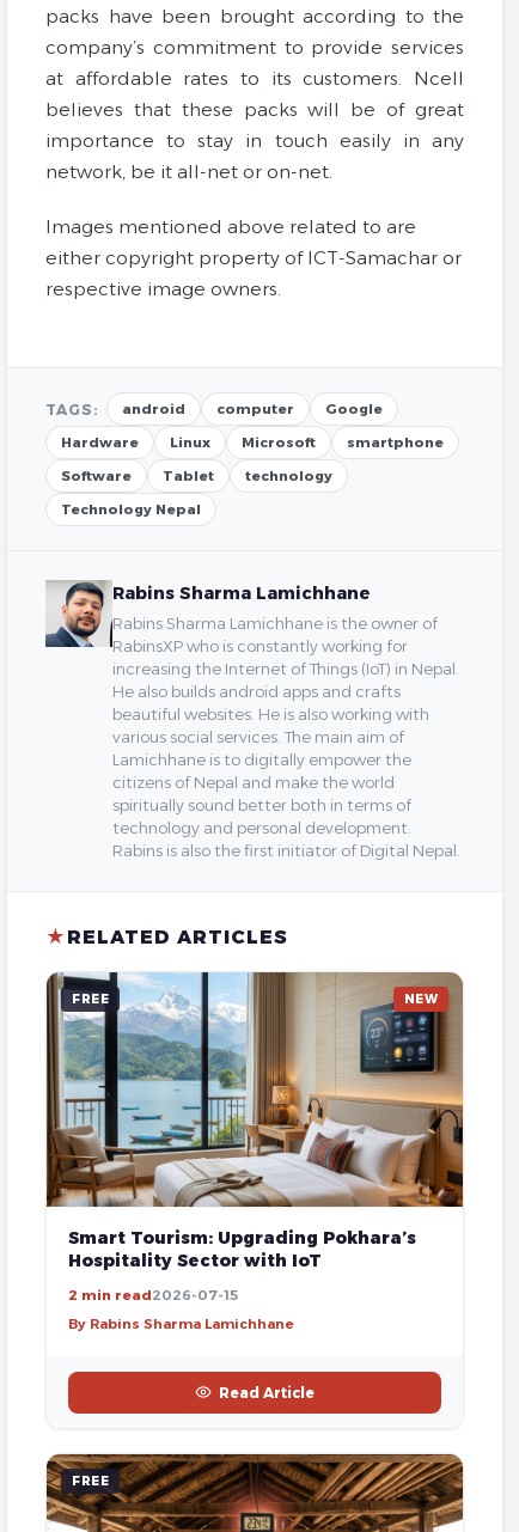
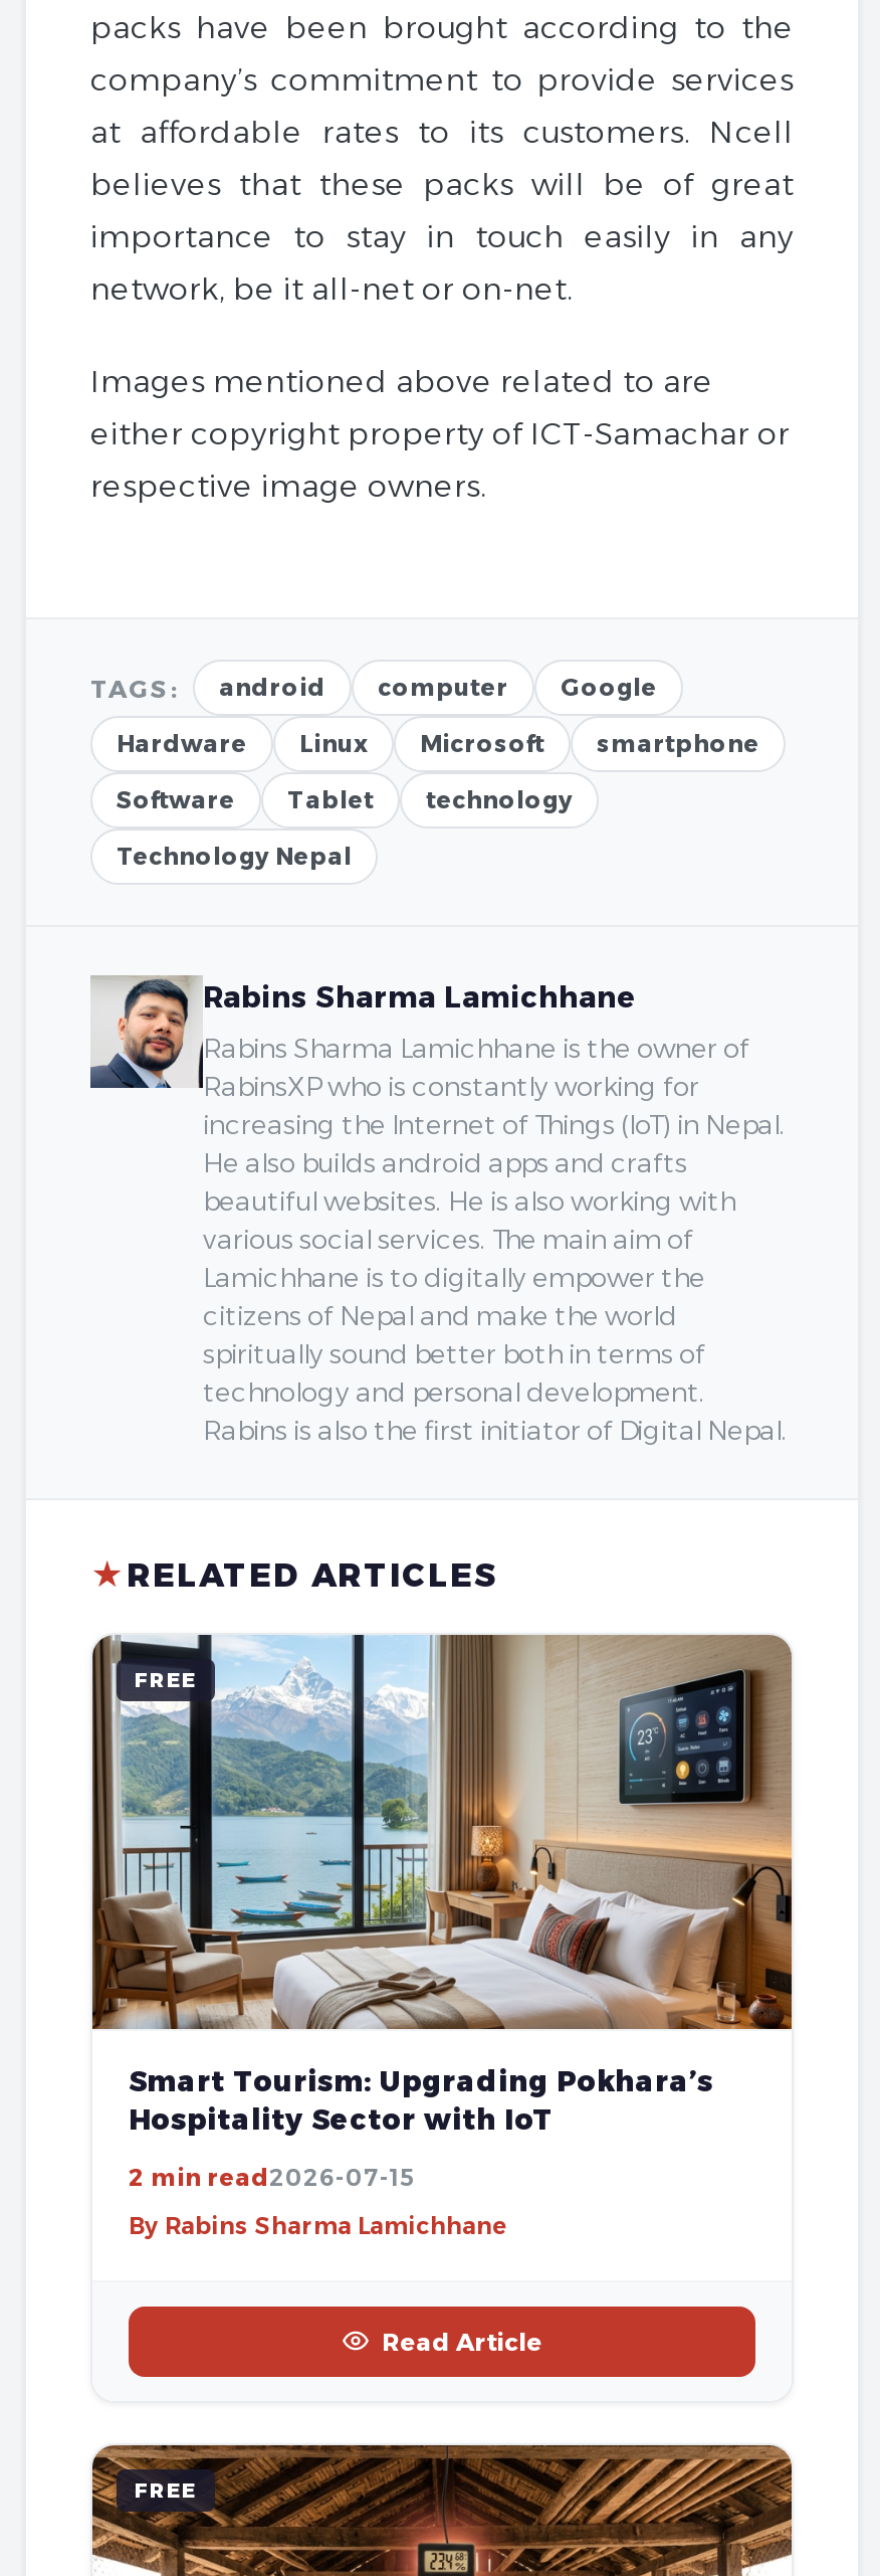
[404,991,438,1006] NEW -> none

